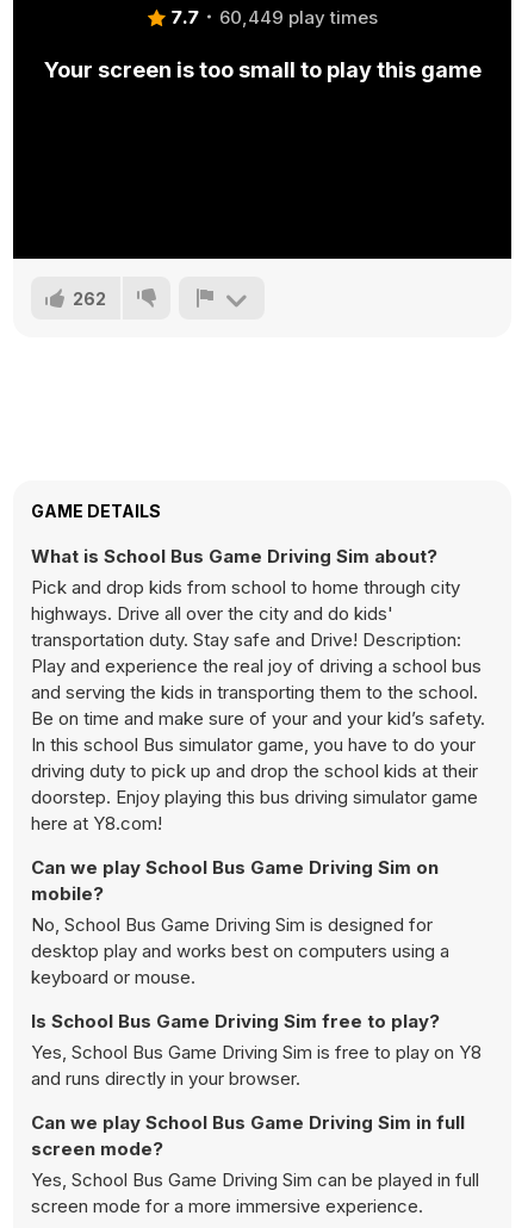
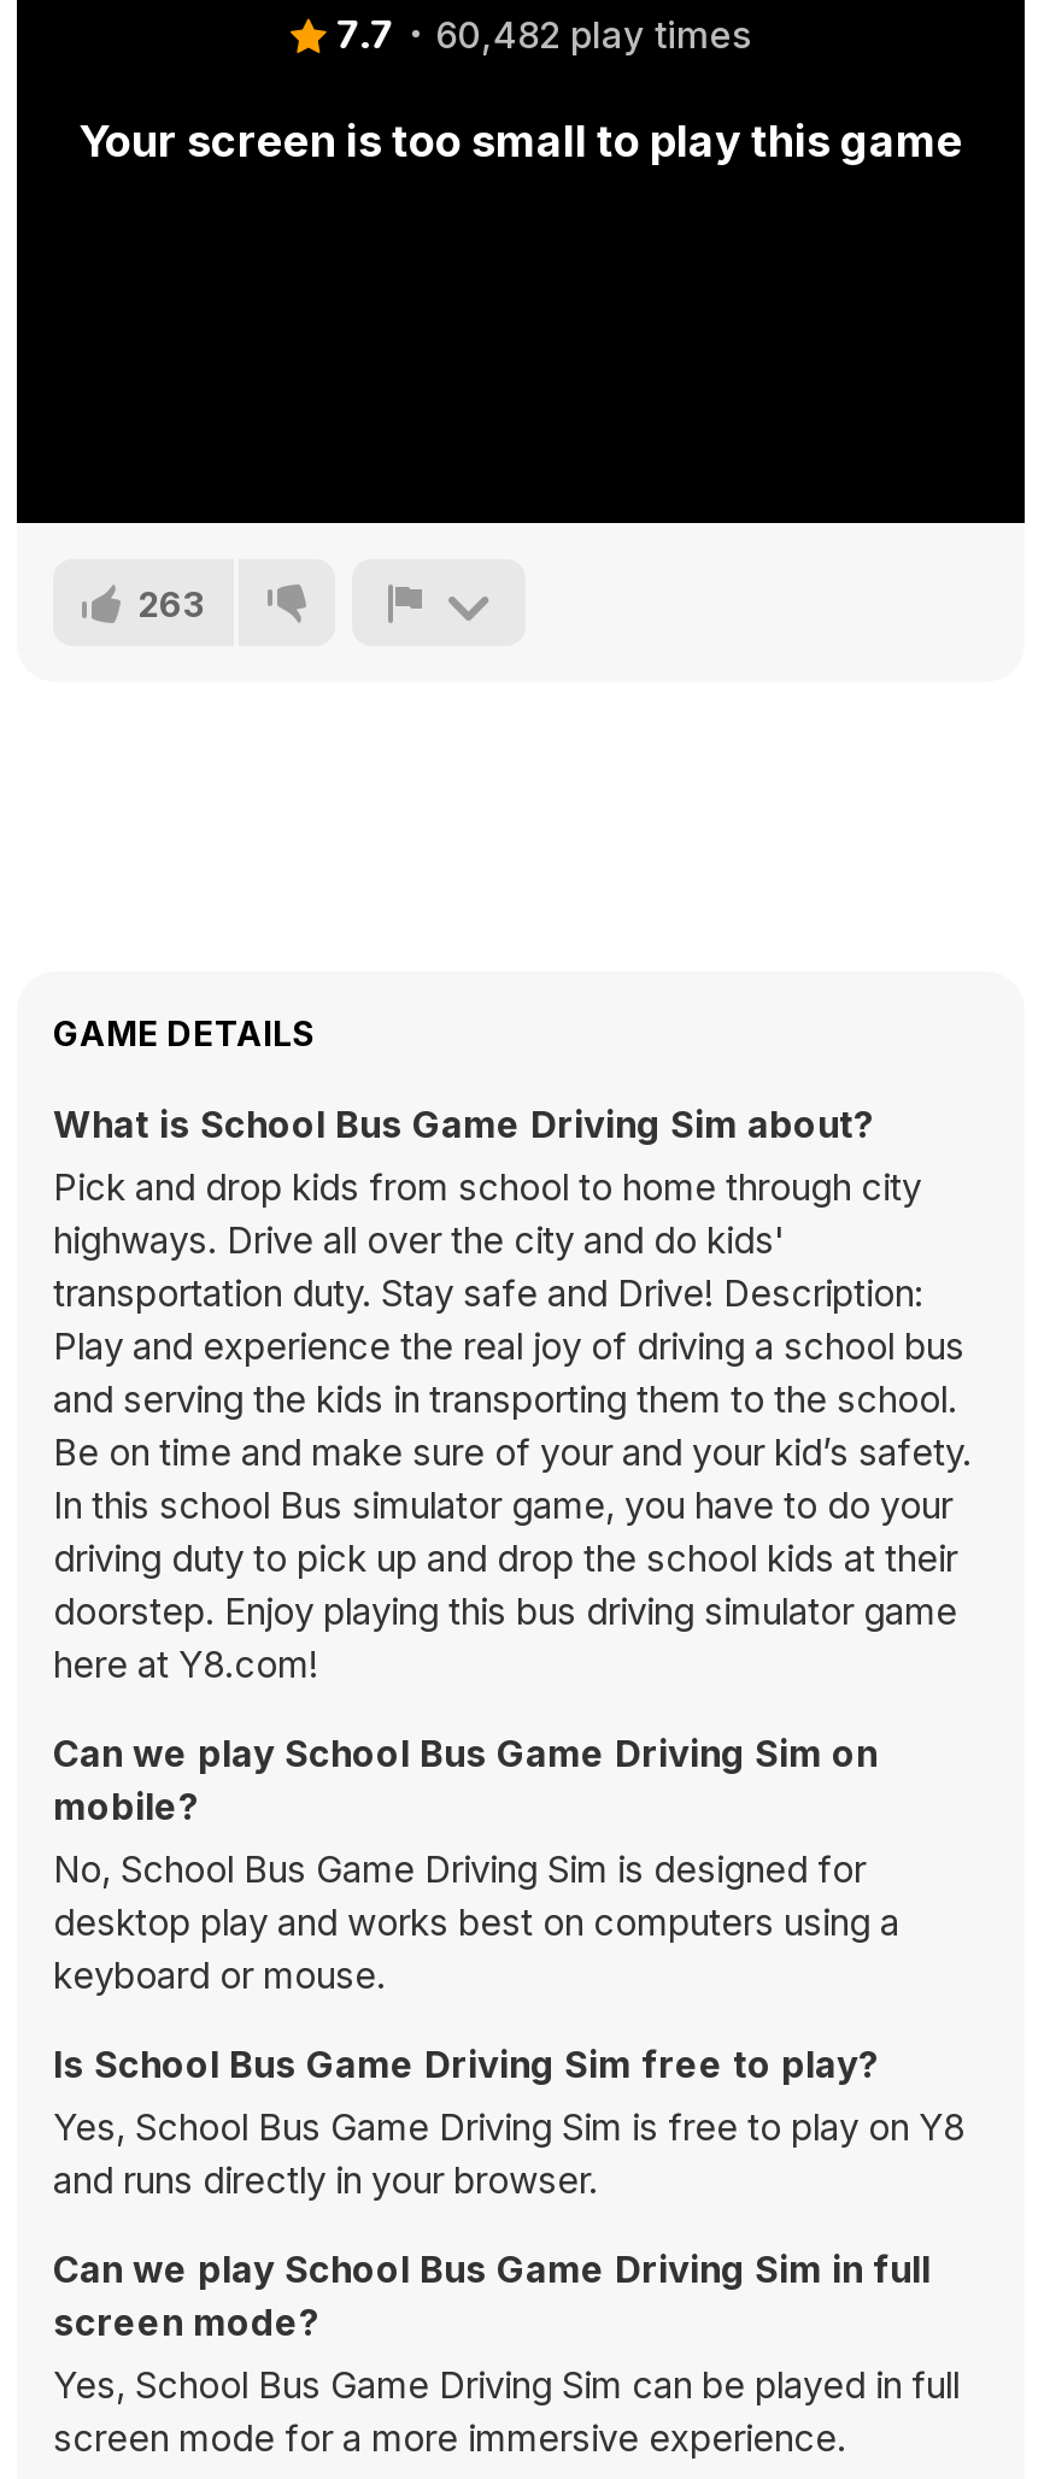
[170,5,377,31] 7.7 60,449 play times -> [336,10,751,63] 7.7 60,482 play times
[73,289,106,309] 262 -> [137,583,205,624] 263

